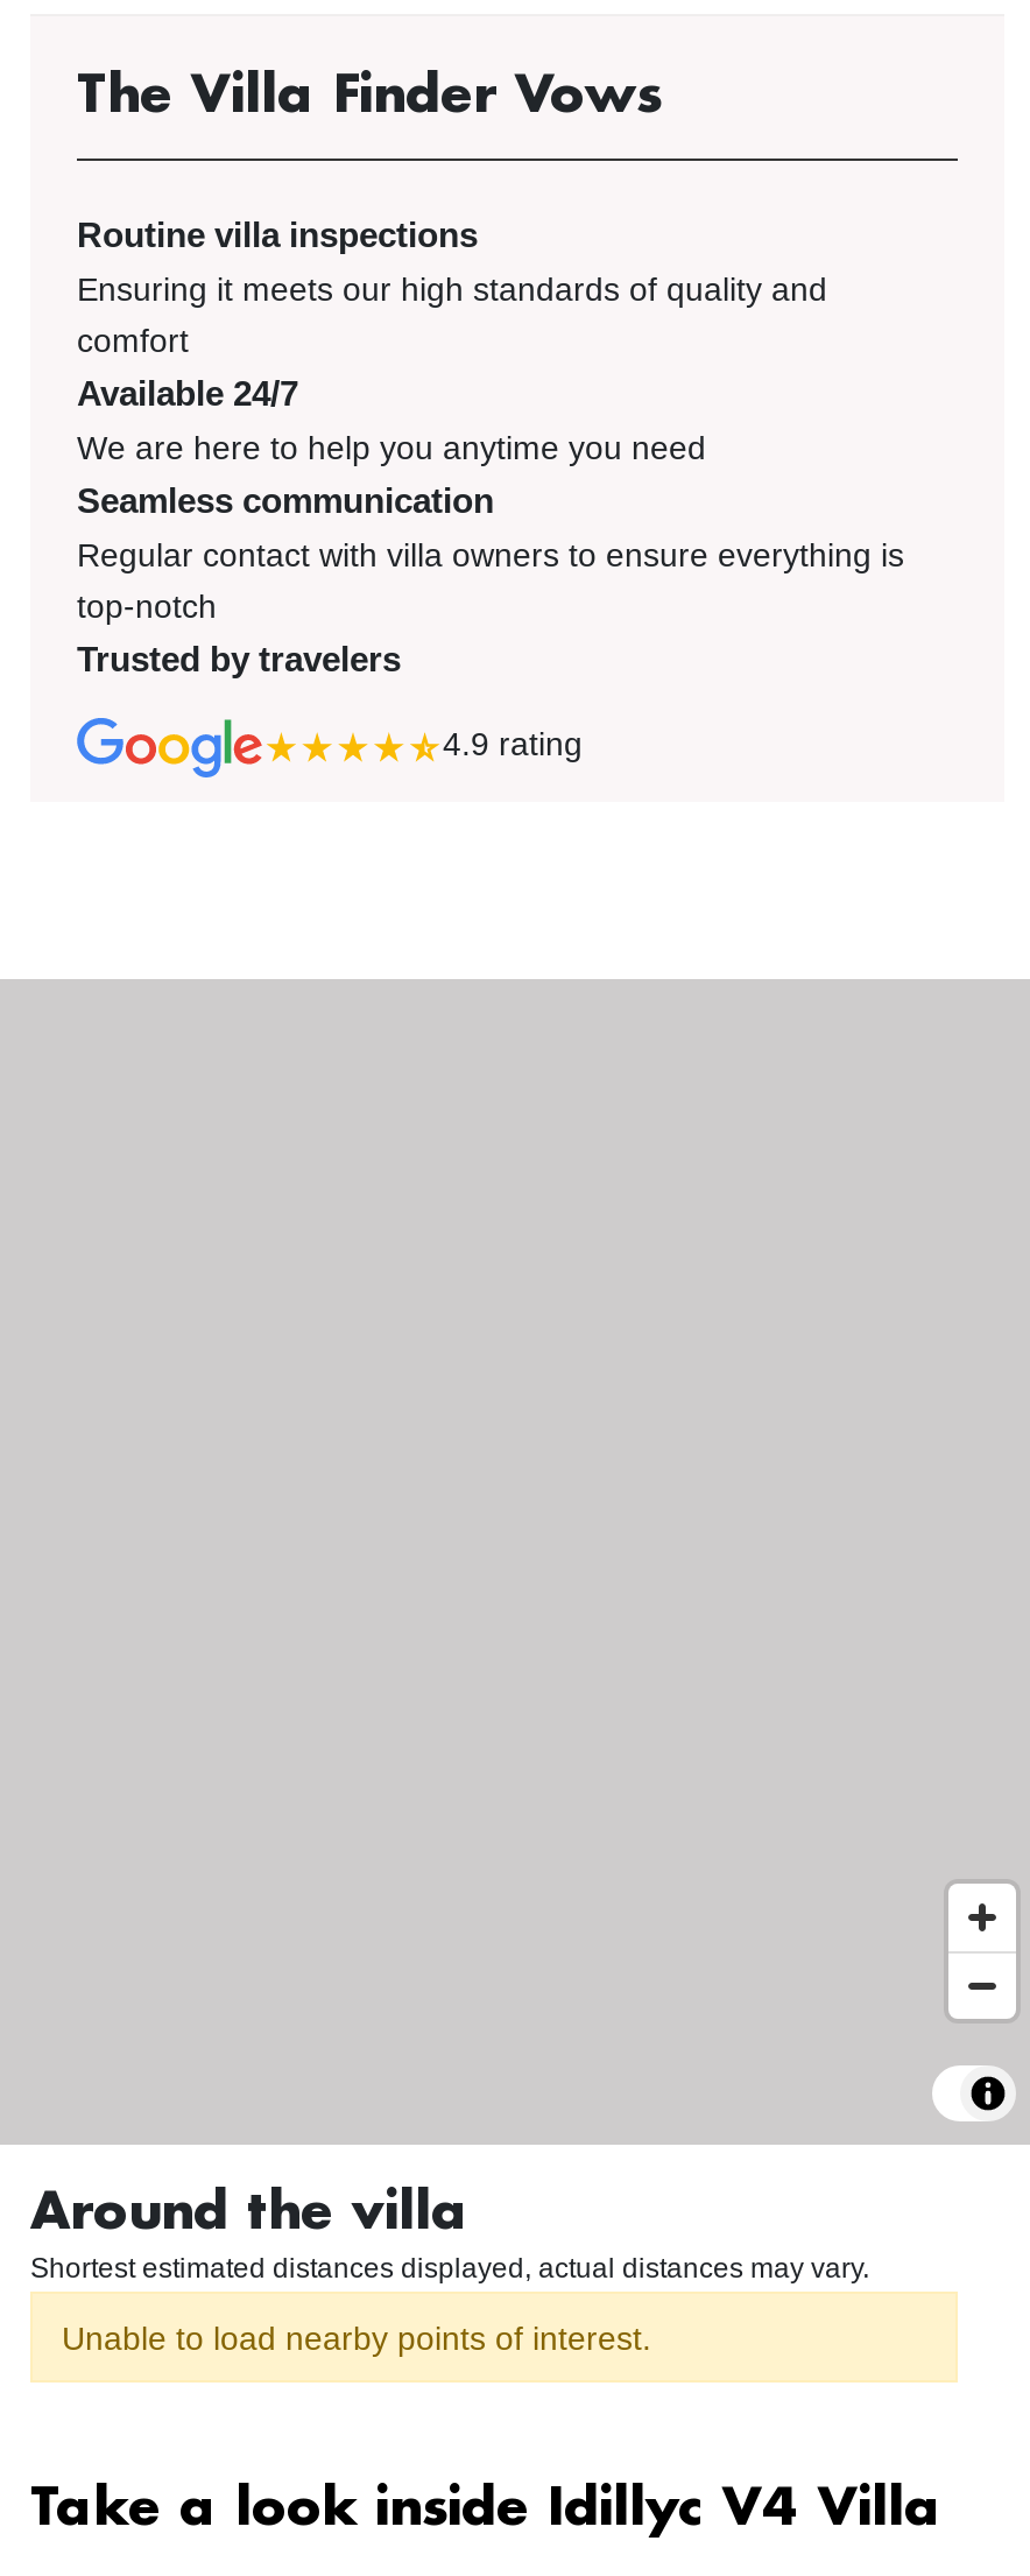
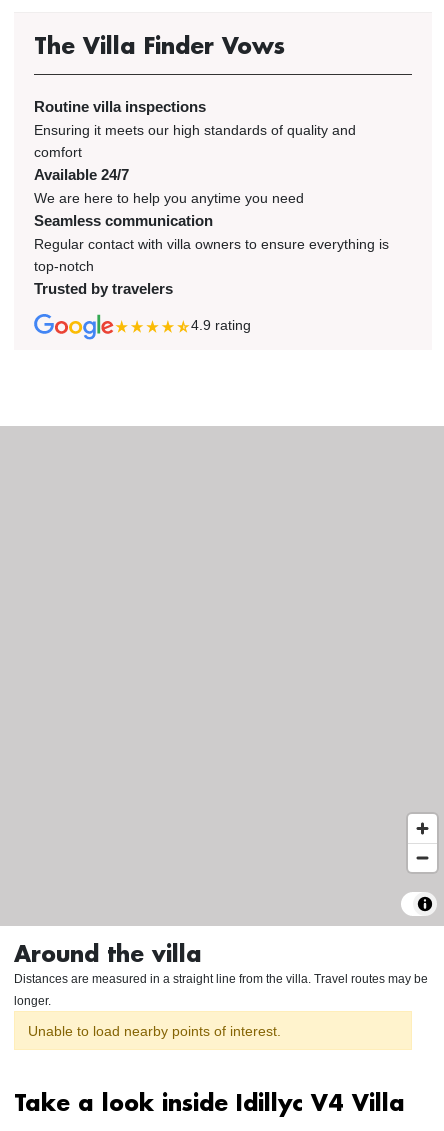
[30,2252,869,2285] Shortest estimated distances displayed, actual distances may vary. -> [14,972,428,1008] Distances are measured in a straight line from the villa. Travel routes may be | longer.

